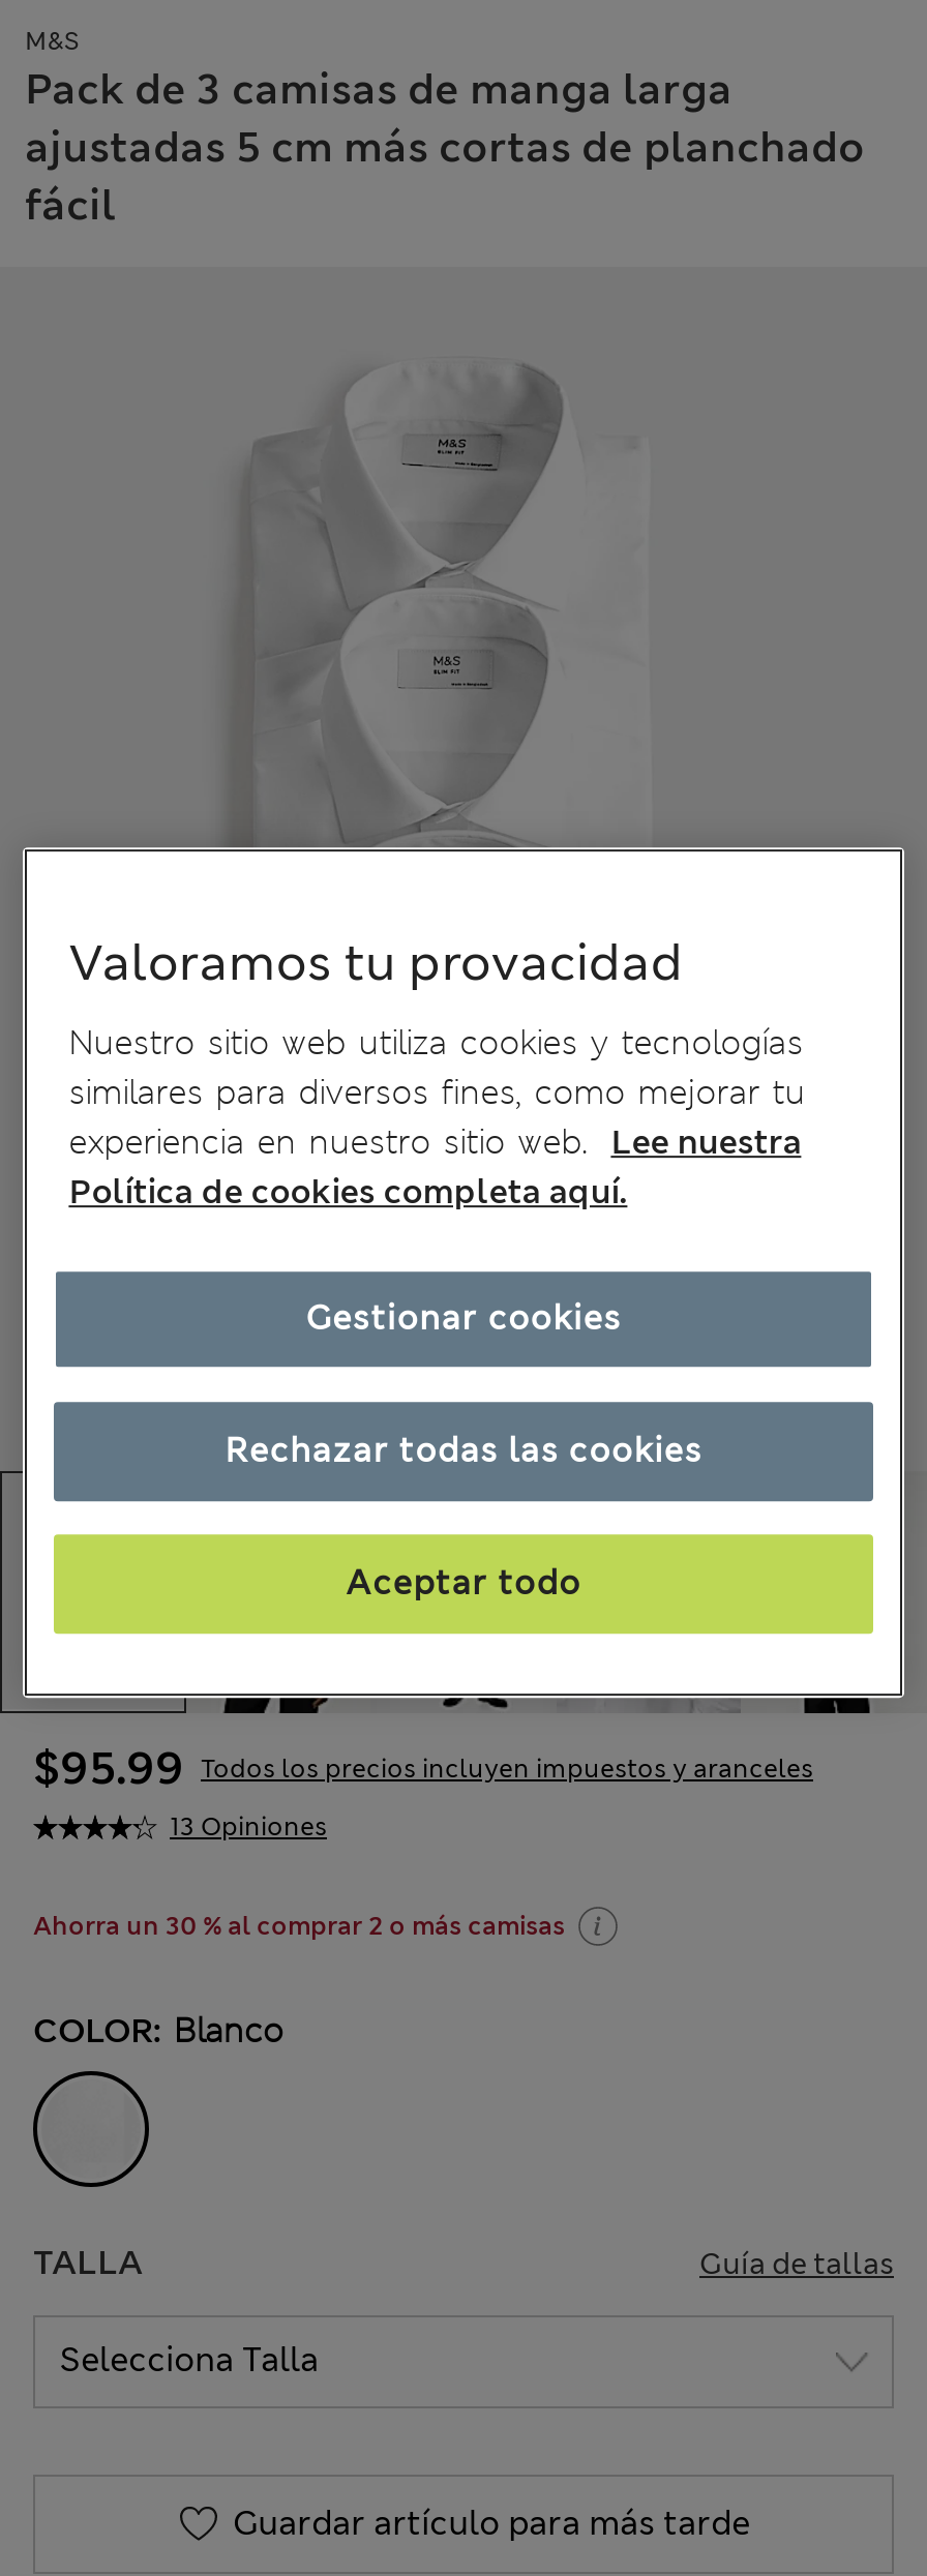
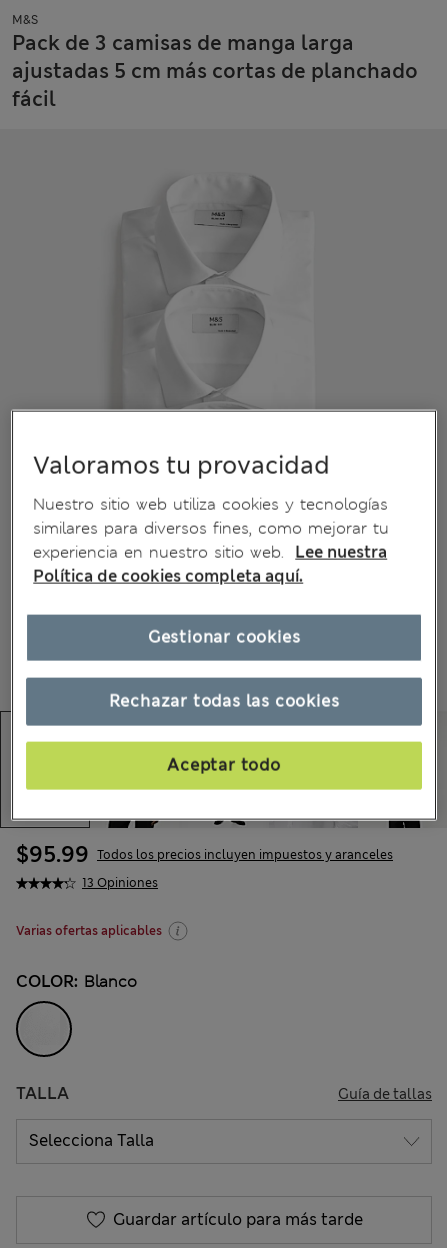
[33,1909,565,1942] Ahorra un 30 % al comprar 2 o más camisas -> [16,923,162,939] Varias ofertas aplicables

